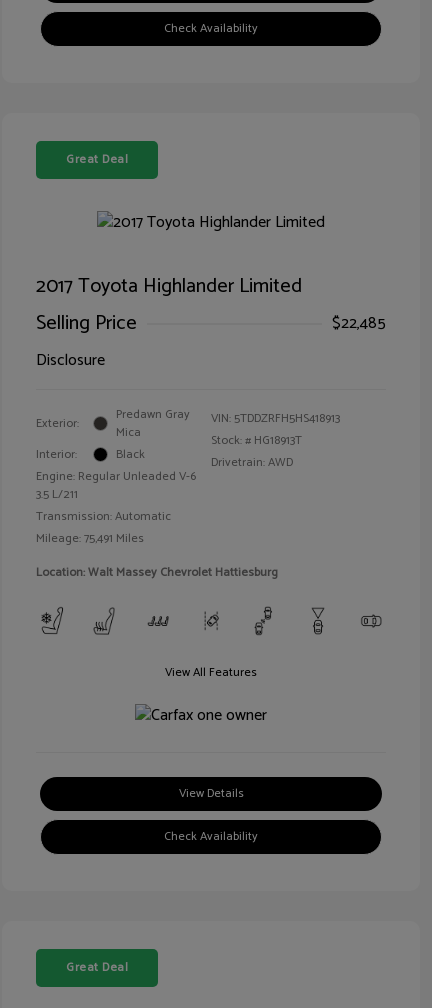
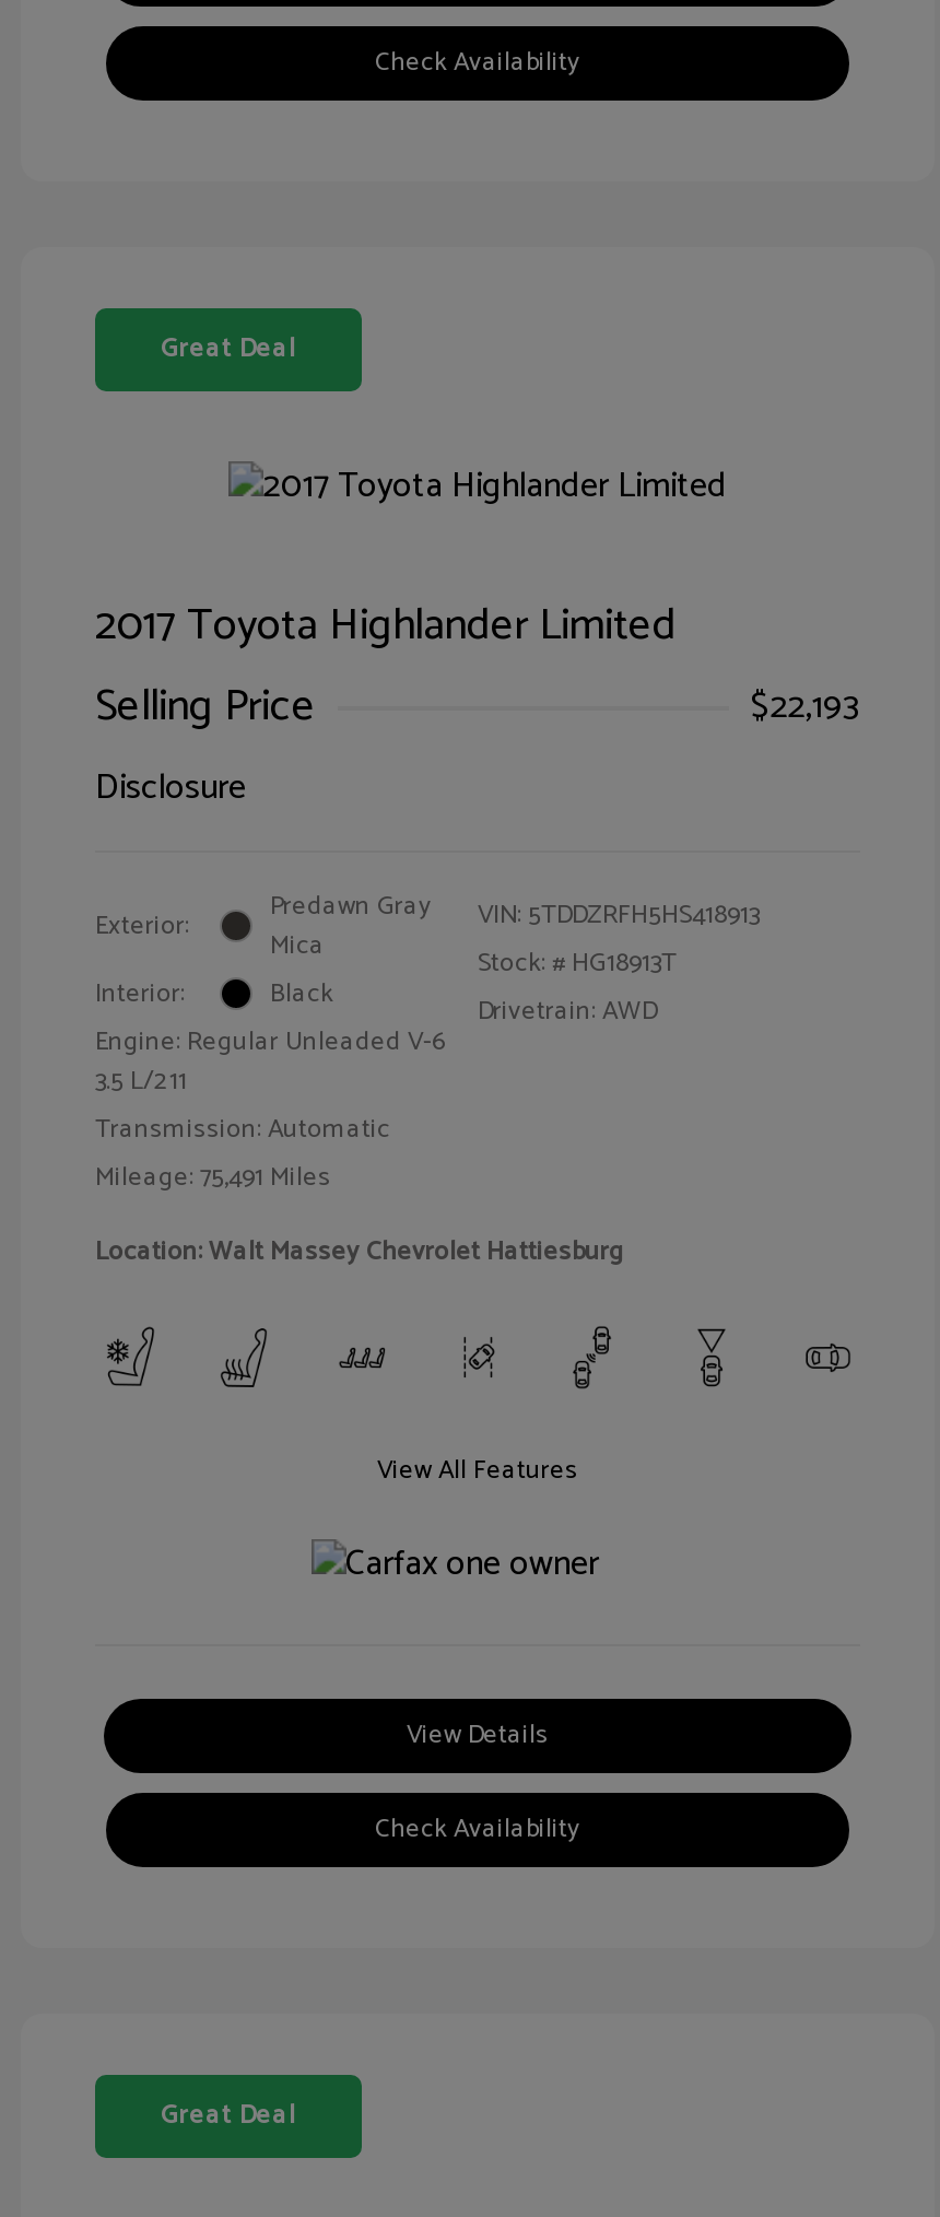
[332,310,386,337] $22,485 -> [751,678,860,737] $22,193

